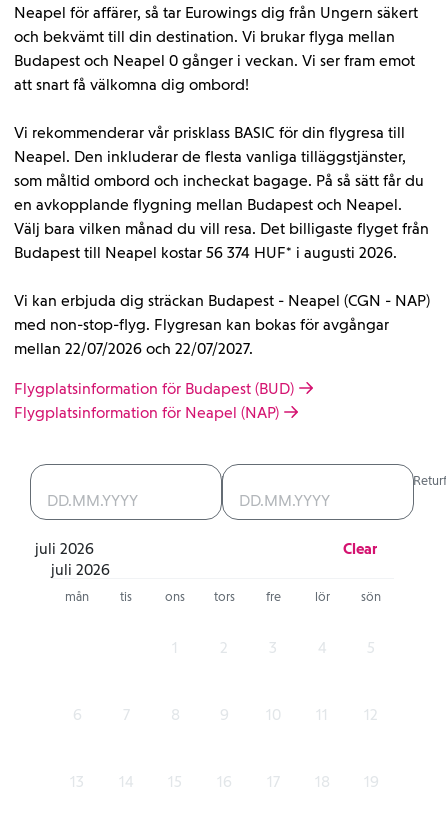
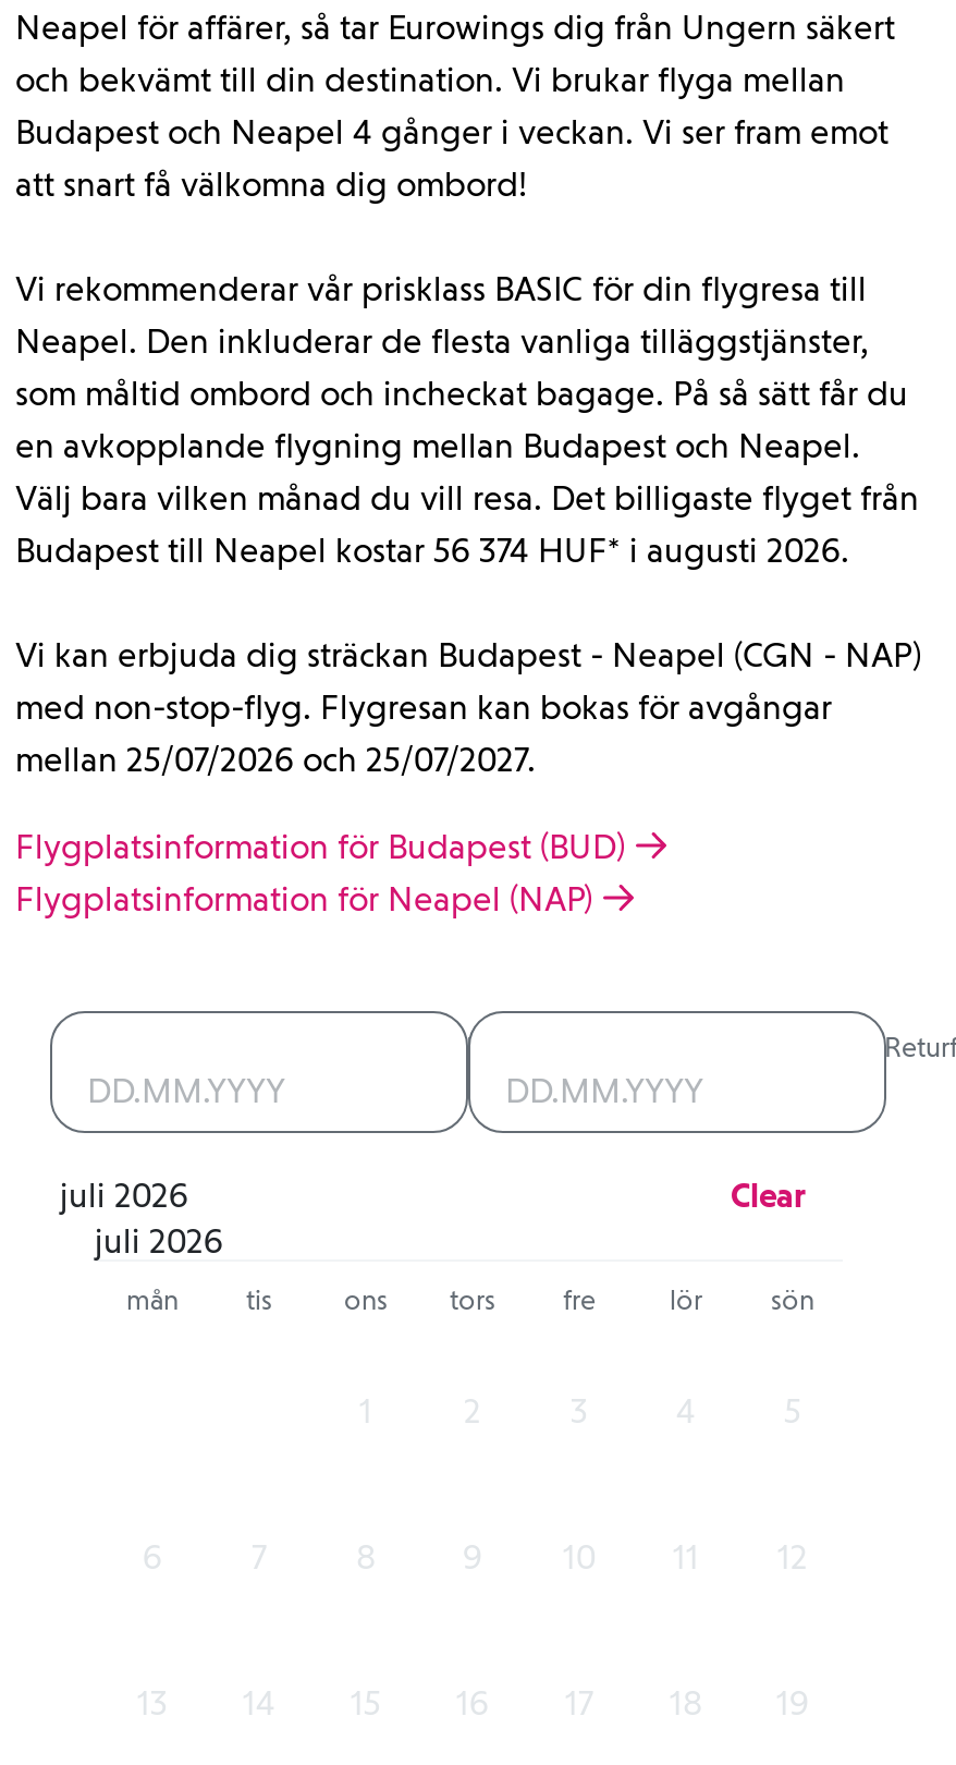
[14,51,415,69] Budapest och Neapel 0 gånger i veckan. Vi ser fram emot -> [15,111,888,150] Budapest och Neapel 4 gånger i veckan. Vi ser fram emot
[14,339,253,357] mellan 22/07/2026 och 22/07/2027. -> [15,739,536,778] mellan 25/07/2026 och 25/07/2027.

